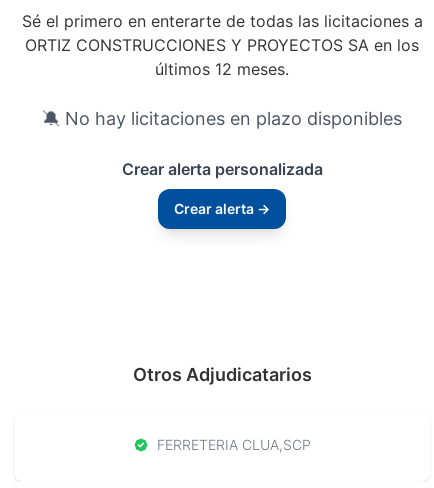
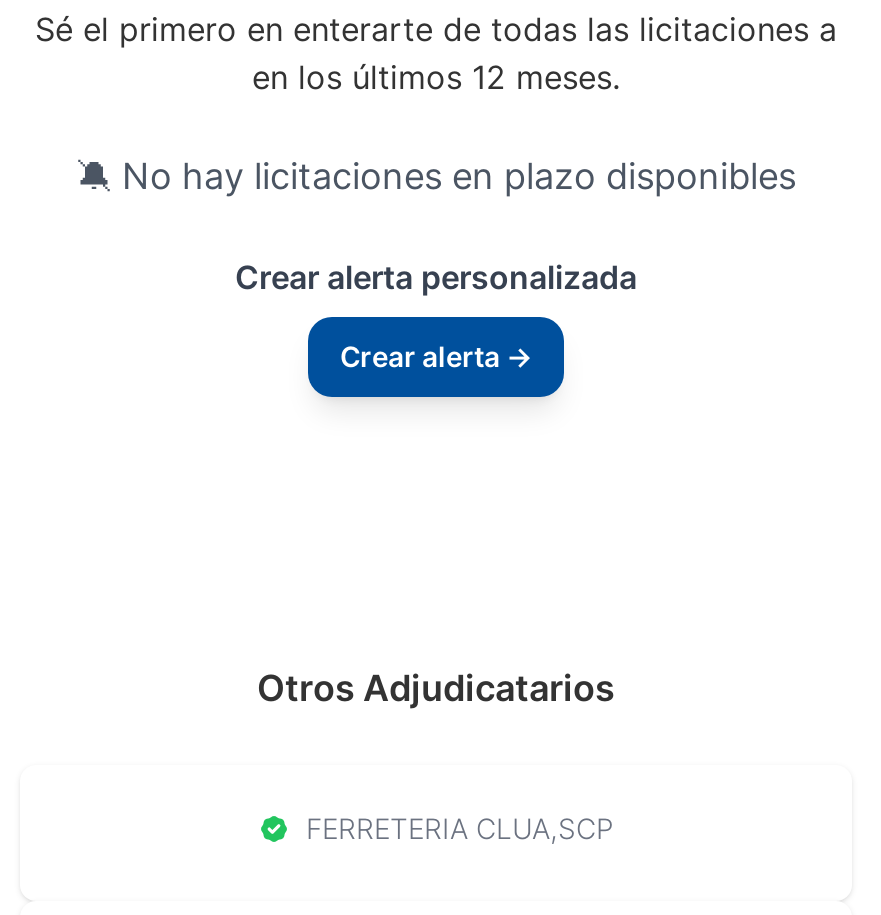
[25,35,419,79] ORTIZ CONSTRUCCIONES Y PROYECTOS SA en los | últimos 12 meses. -> [252,57,620,97] en los últimos 12 meses.

